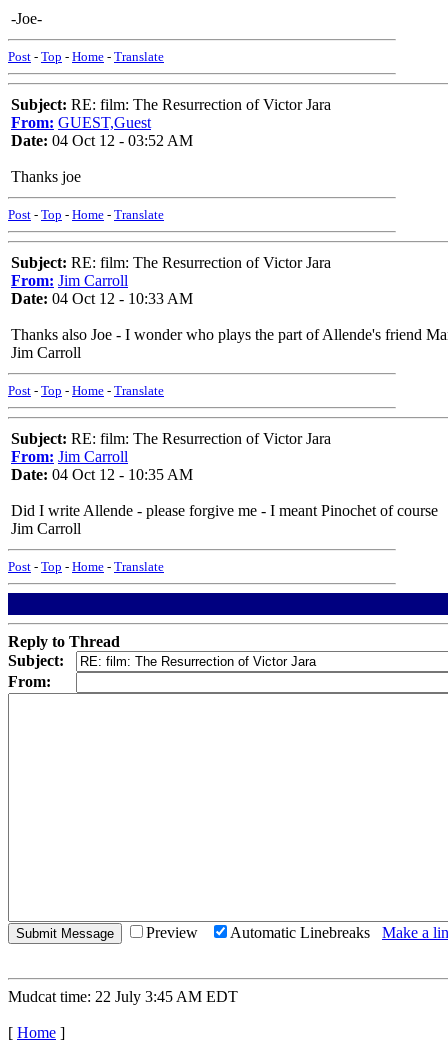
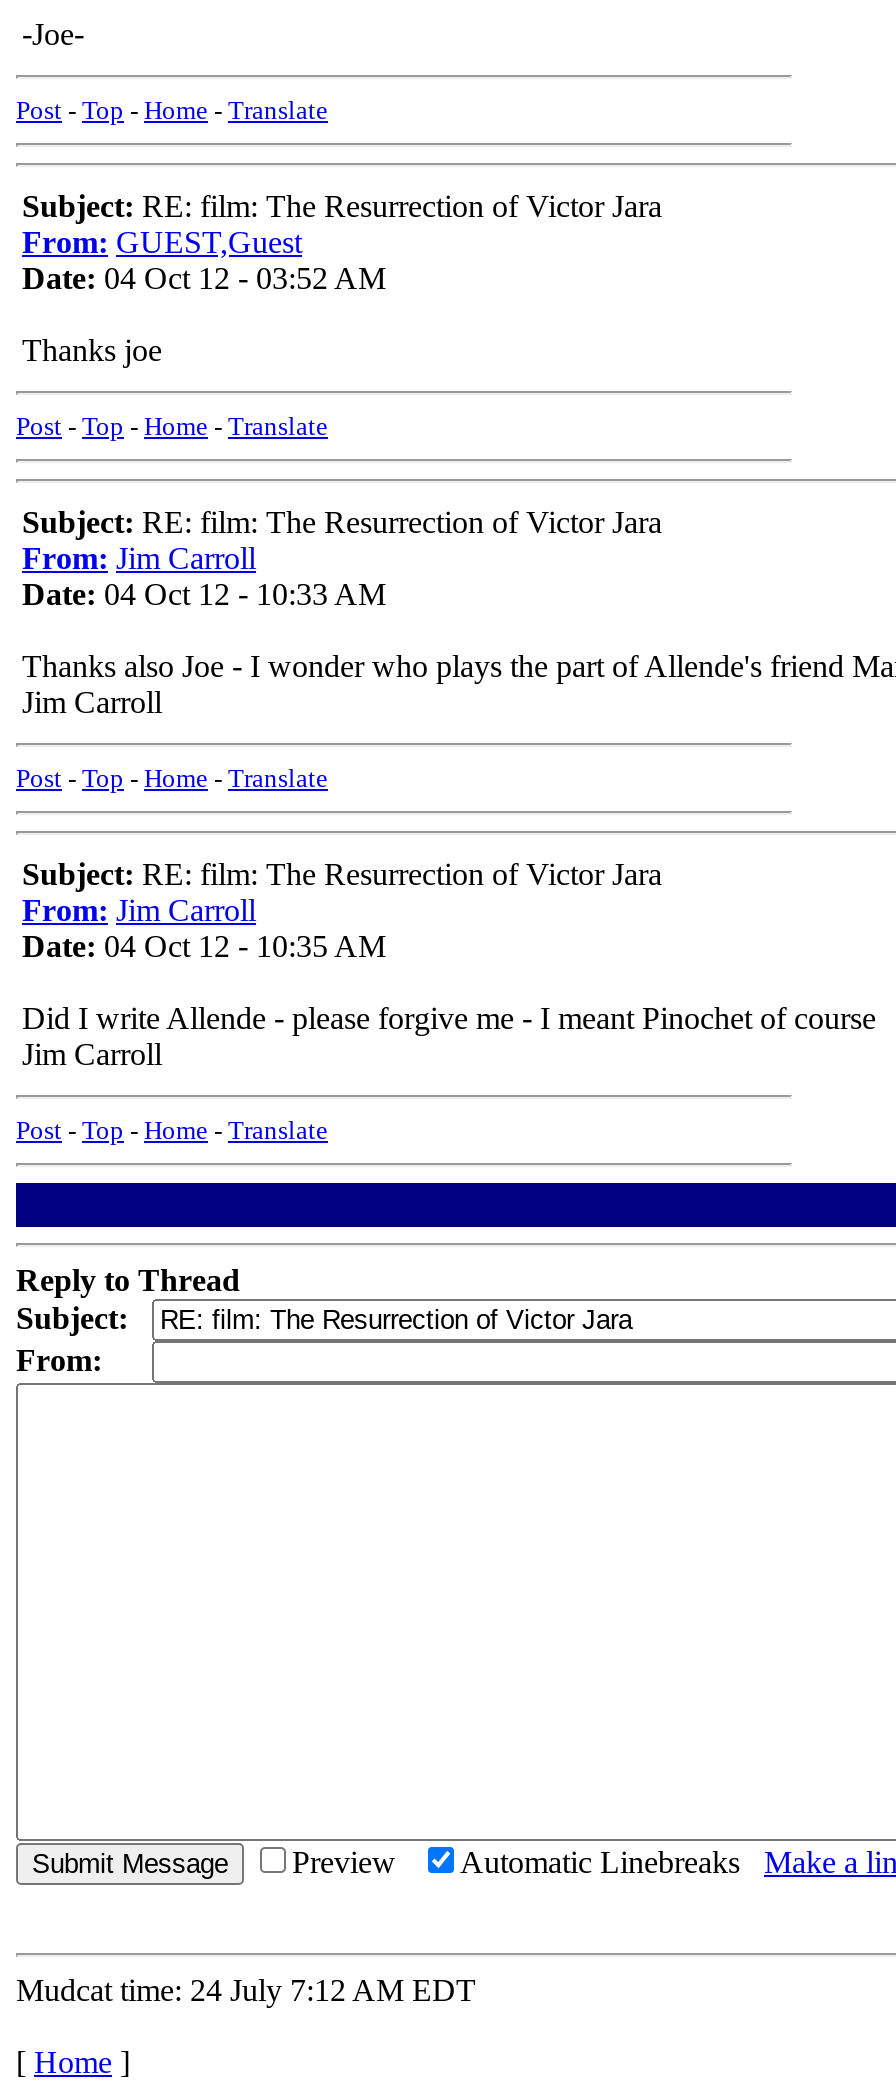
[8,988,238,1005] Mudcat time: 22 July 3:45 AM EDT -> [16,1973,476,2007] Mudcat time: 24 July 7:12 AM EDT

